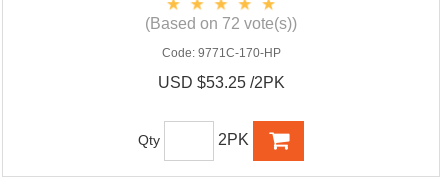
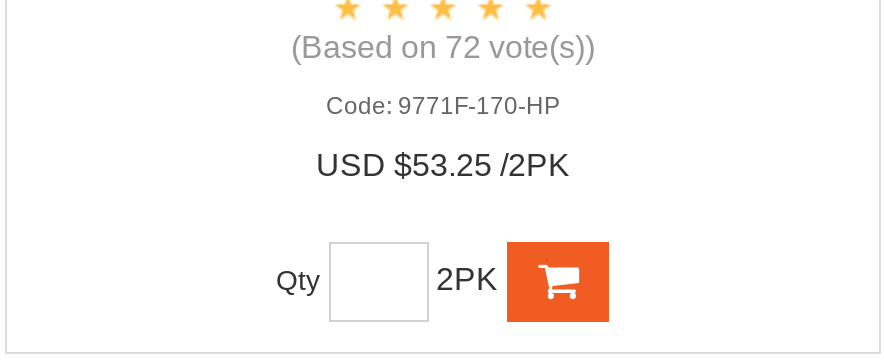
[161,46,280,60] Code: 9771C-170-HP -> [326,92,560,120] Code: 9771F-170-HP

